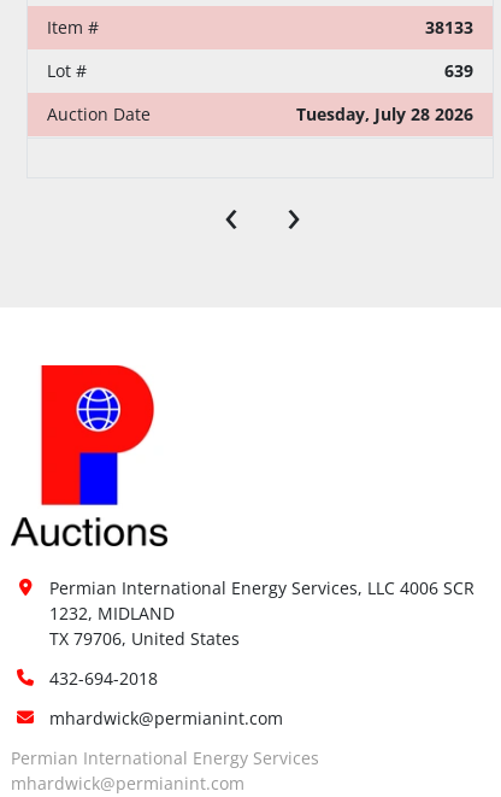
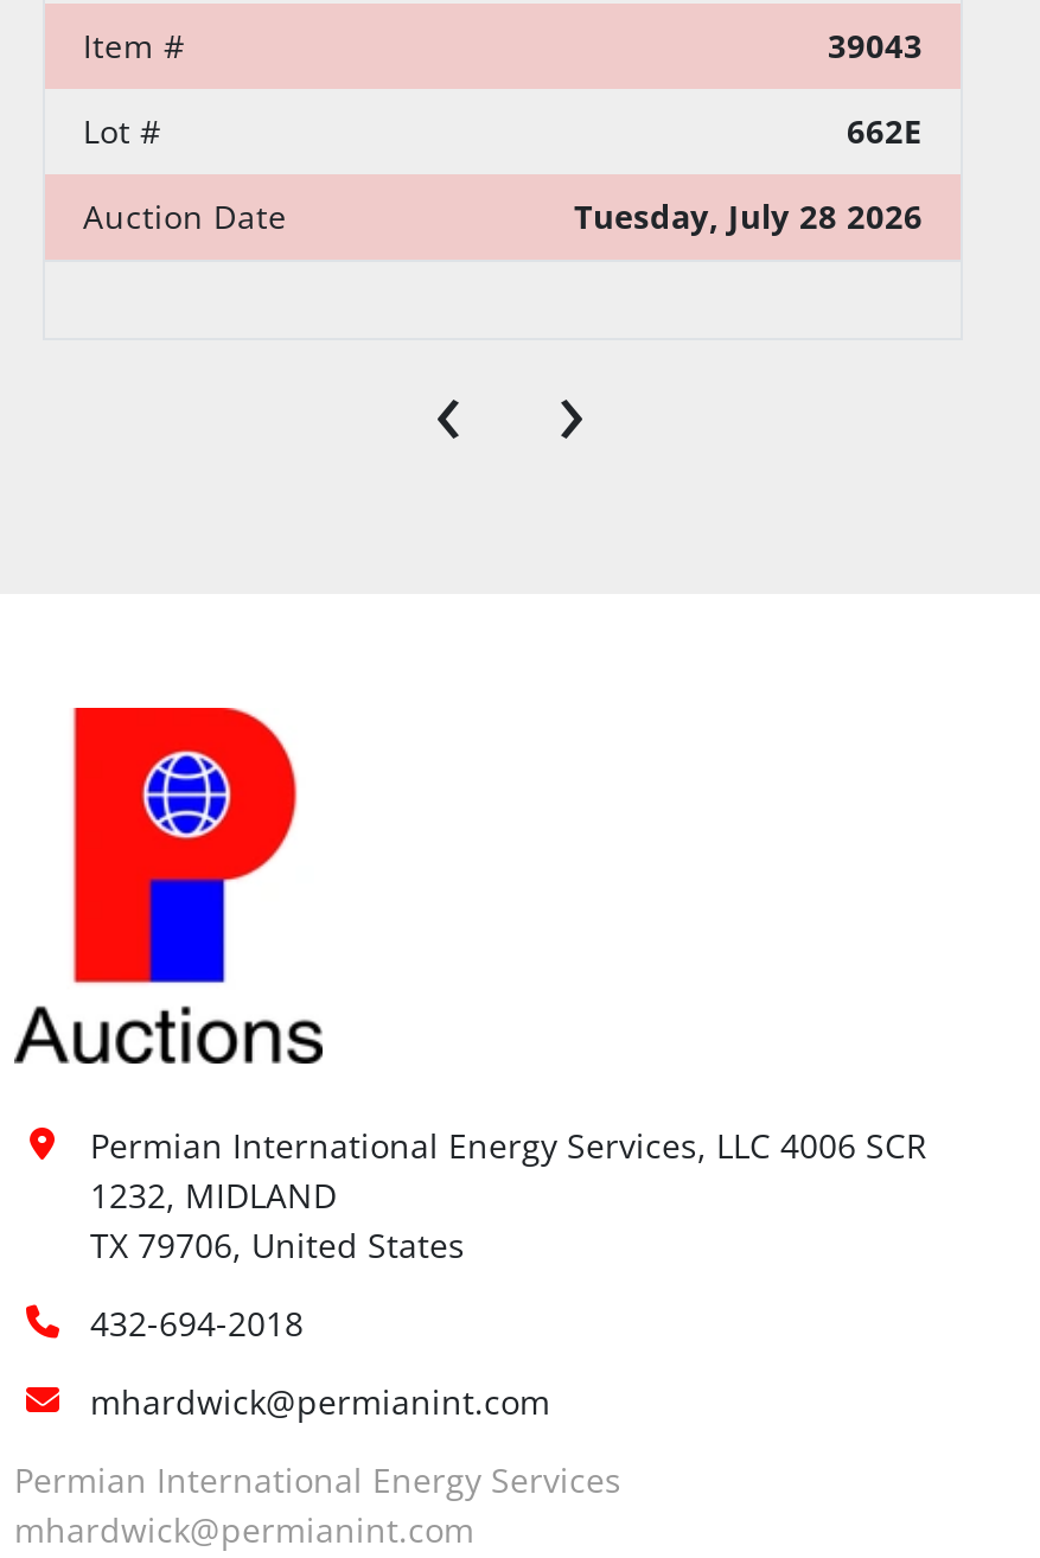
[425,16,473,39] 38133 -> [828,23,923,68] 39043
[444,60,473,82] 639 -> [847,108,923,153] 662E

